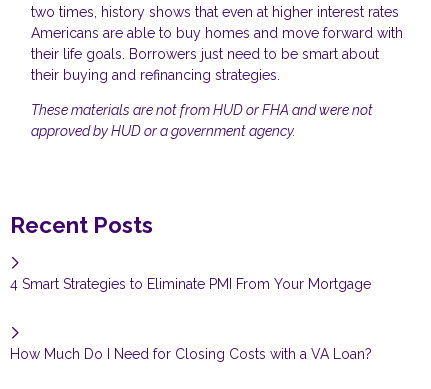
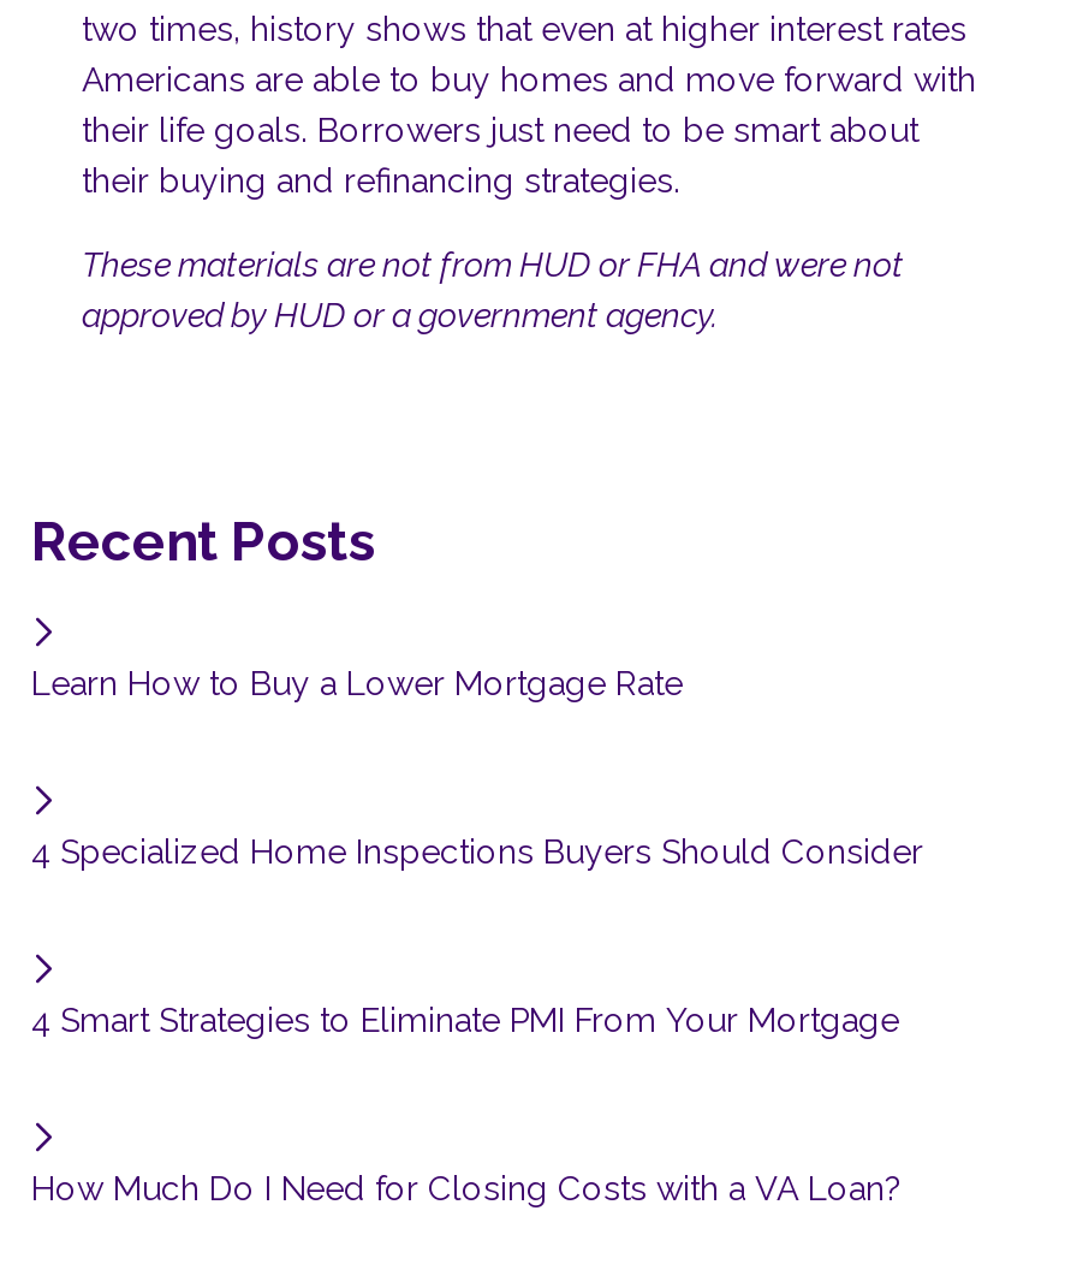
none -> [31,664,683,702] Learn How to Buy a Lower Mortgage Rate
none -> [31,832,923,871] 4 Specialized Home Inspections Buyers Should Consider

